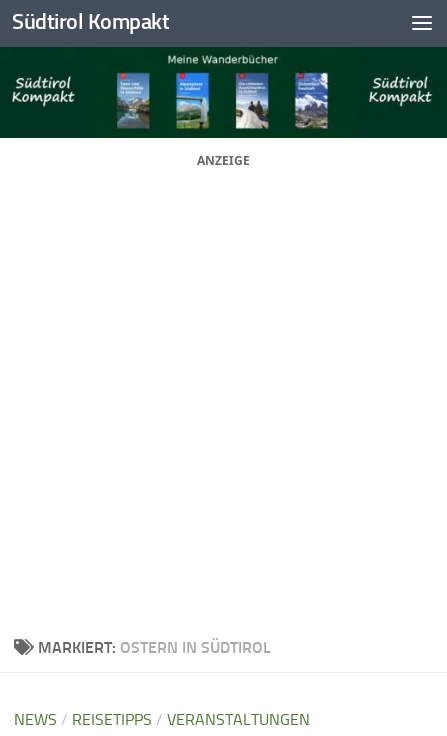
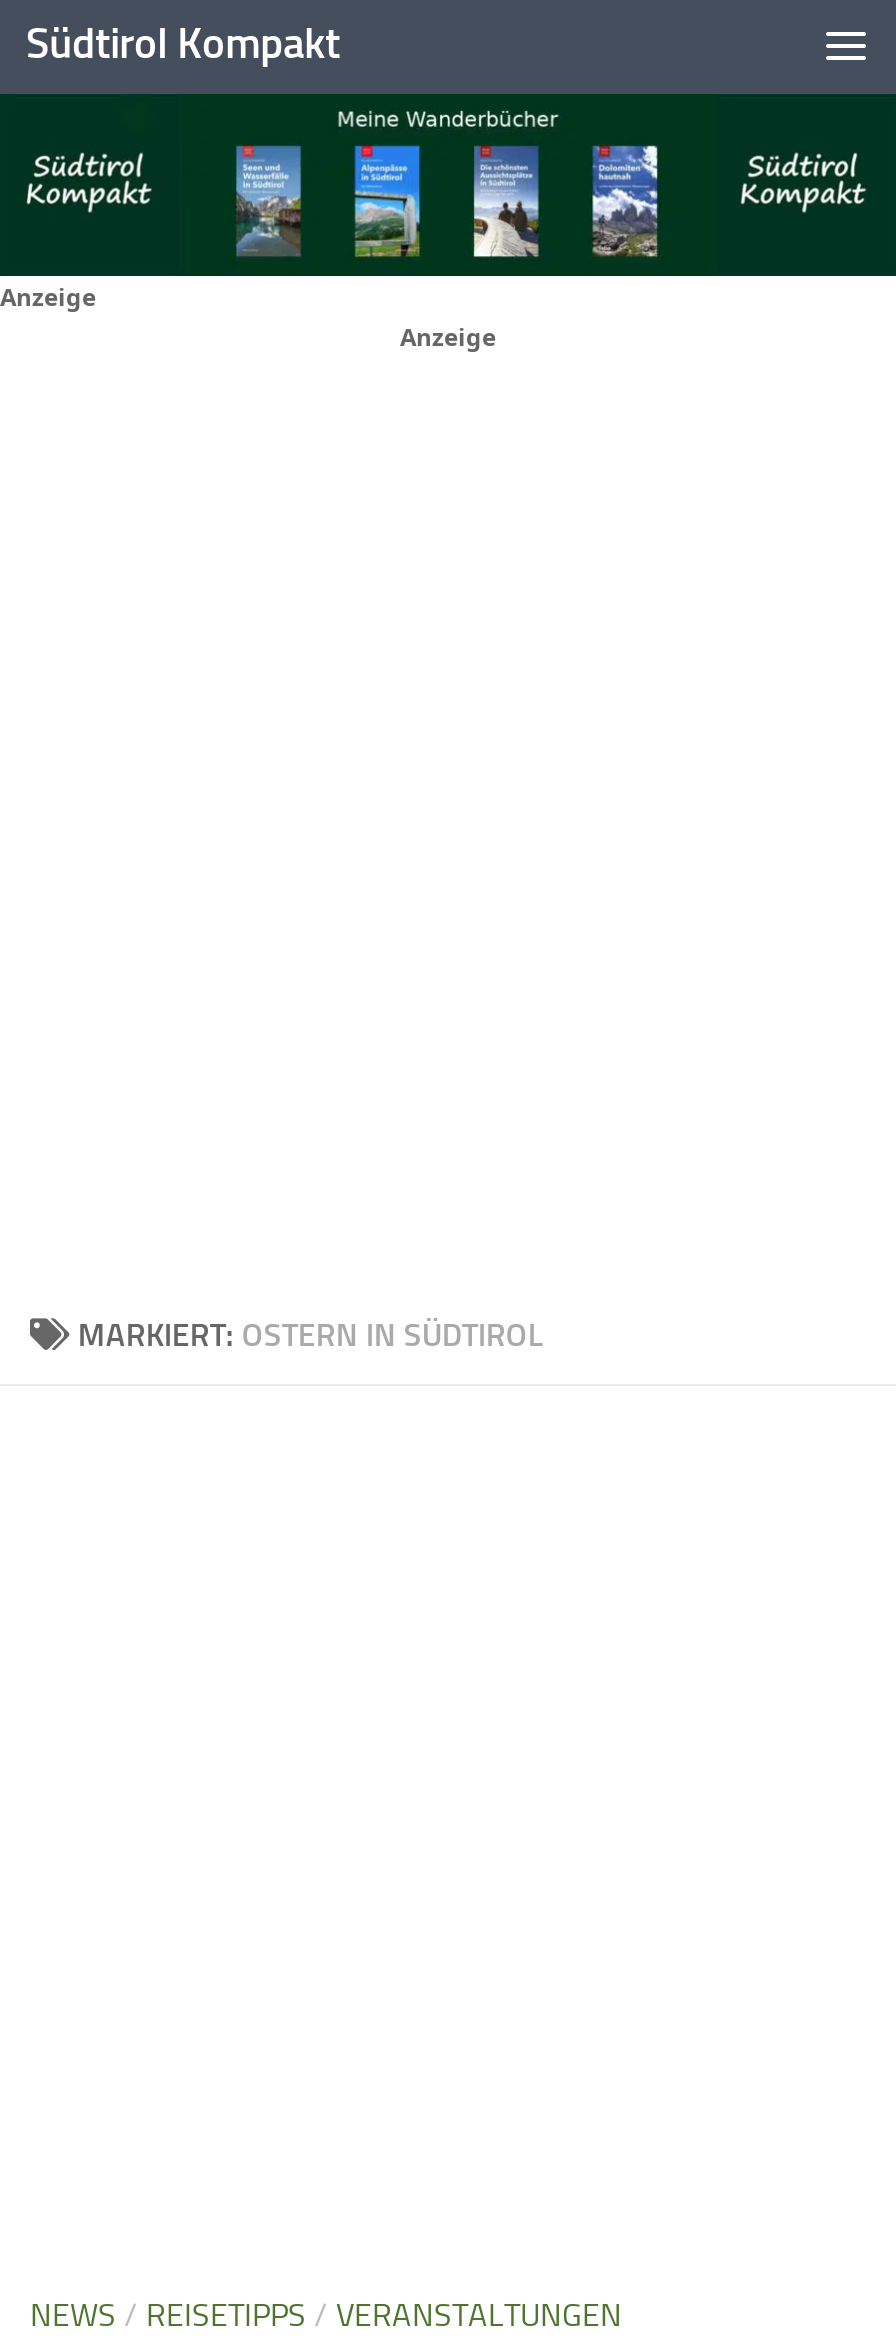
[196,152,249,169] ANZEIGE -> [0,280,496,354] Anzeige | Anzeige

